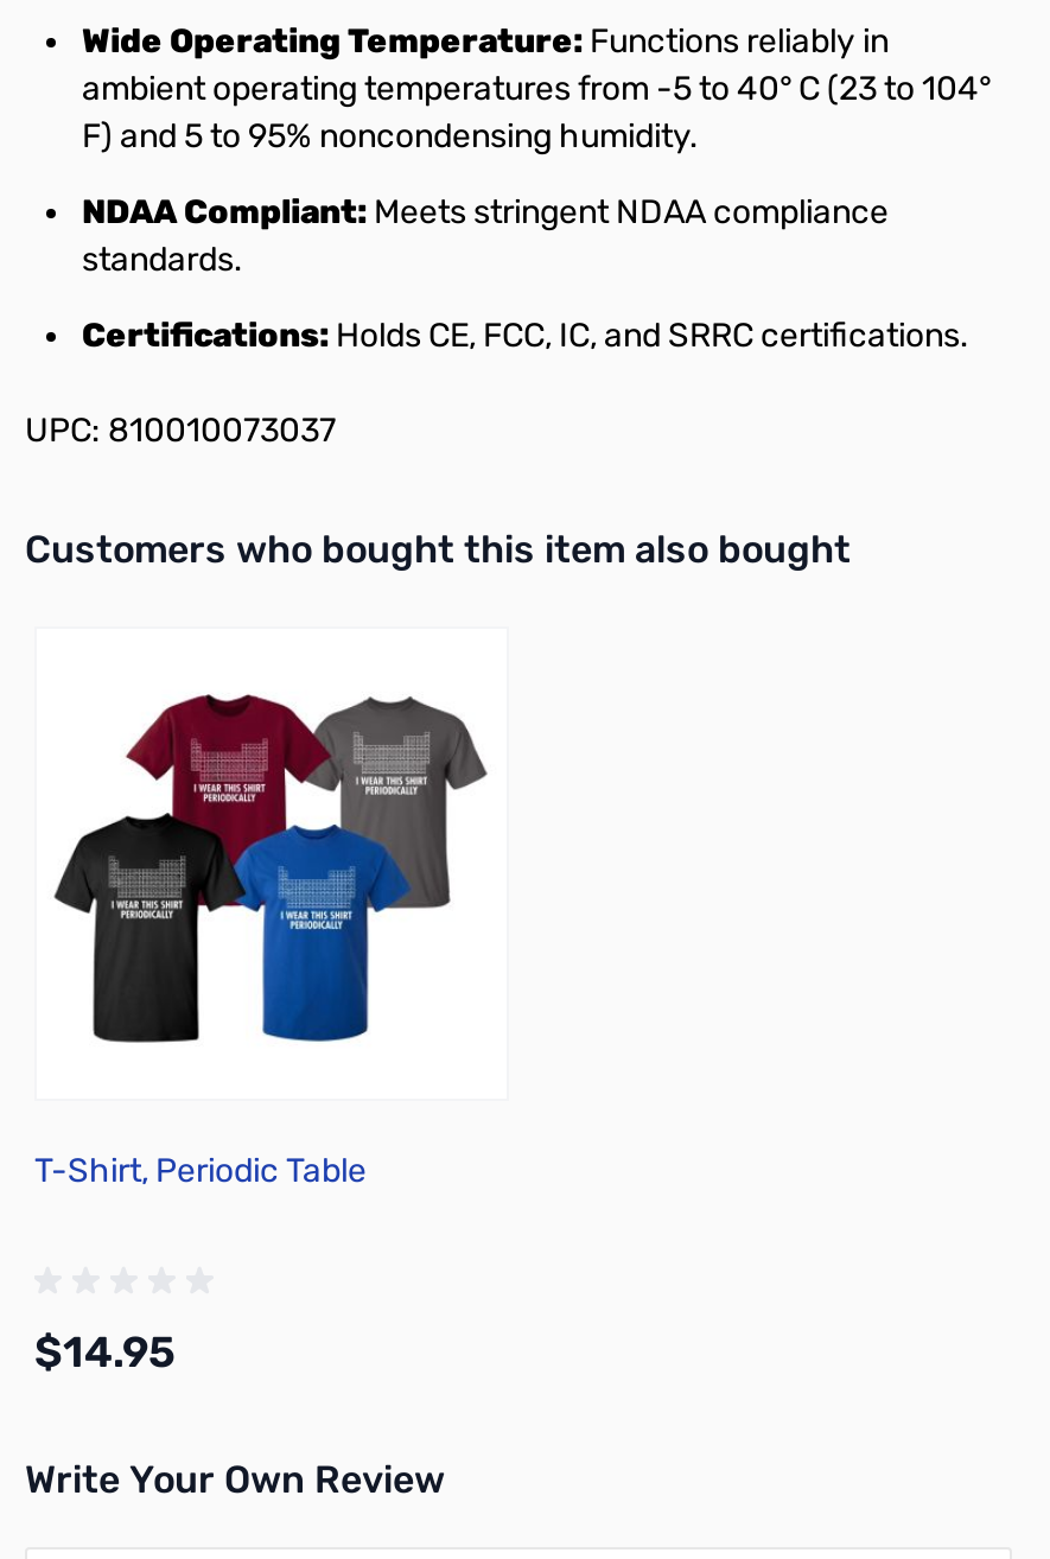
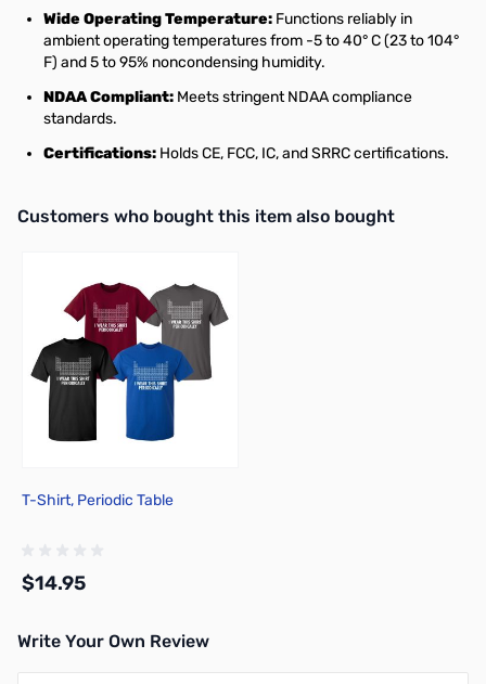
[25,411,336,451] UPC: 810010073037 -> none

